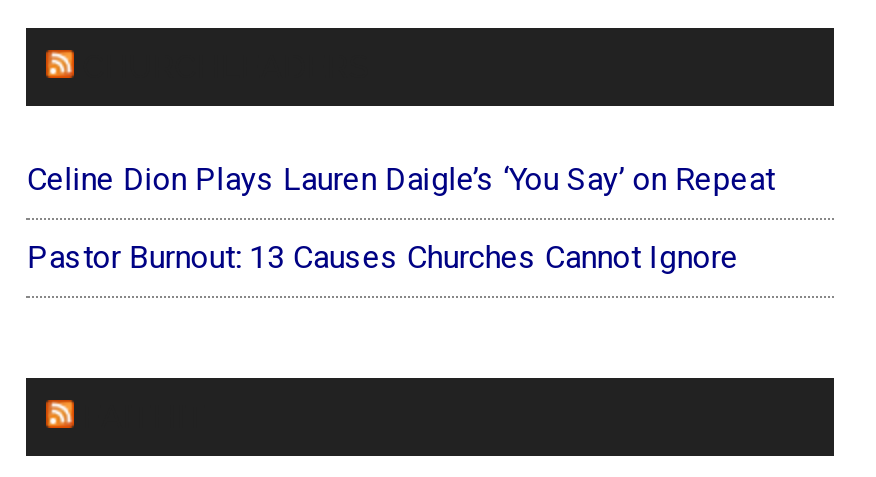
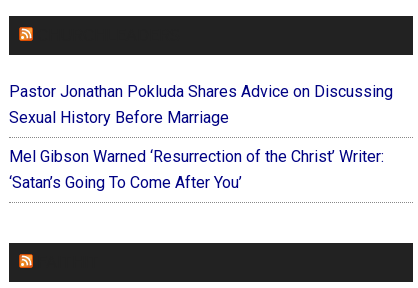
[27,161,775,199] Celine Dion Plays Lauren Daigle’s ‘You Say’ on Repeat -> [9,82,393,127] Pastor Jonathan Pokluda Shares Advice on Discussing | Sexual History Before Marriage
[27,239,739,277] Pastor Burnout: 13 Causes Churches Cannot Ignore -> [9,147,384,192] Mel Gibson Warned ‘Resurrection of the Christ’ Writer: | ‘Satan’s Going To Come After You’

